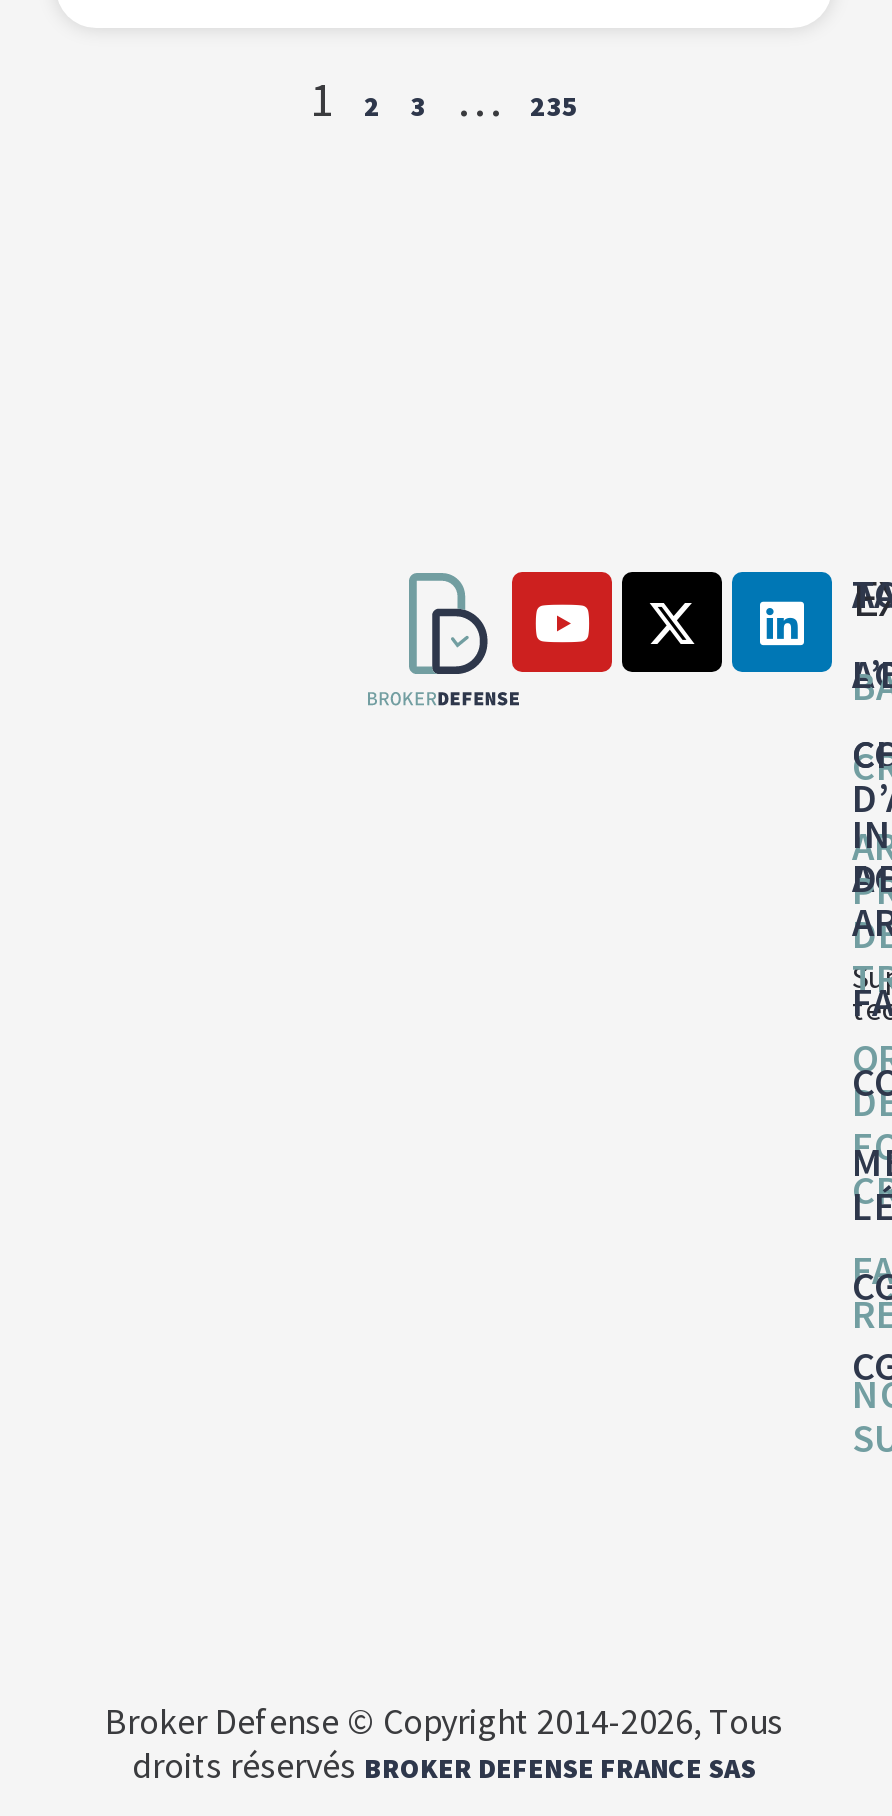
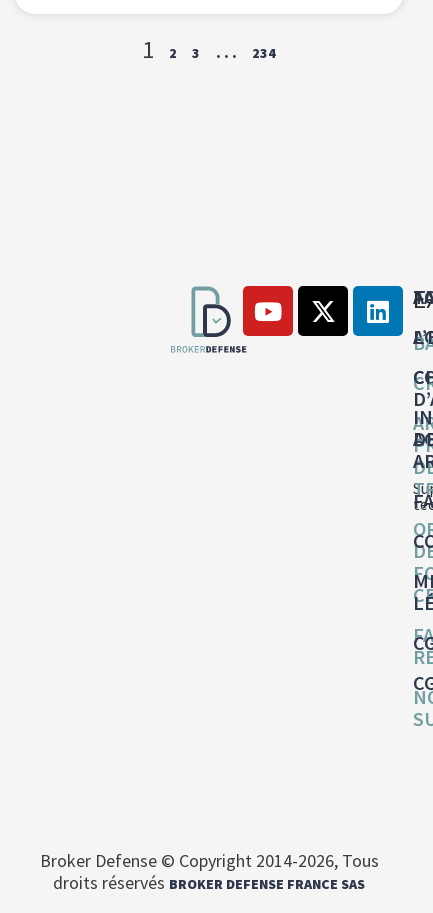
[530,88,578,124] 235 -> [252,44,276,62] 234

